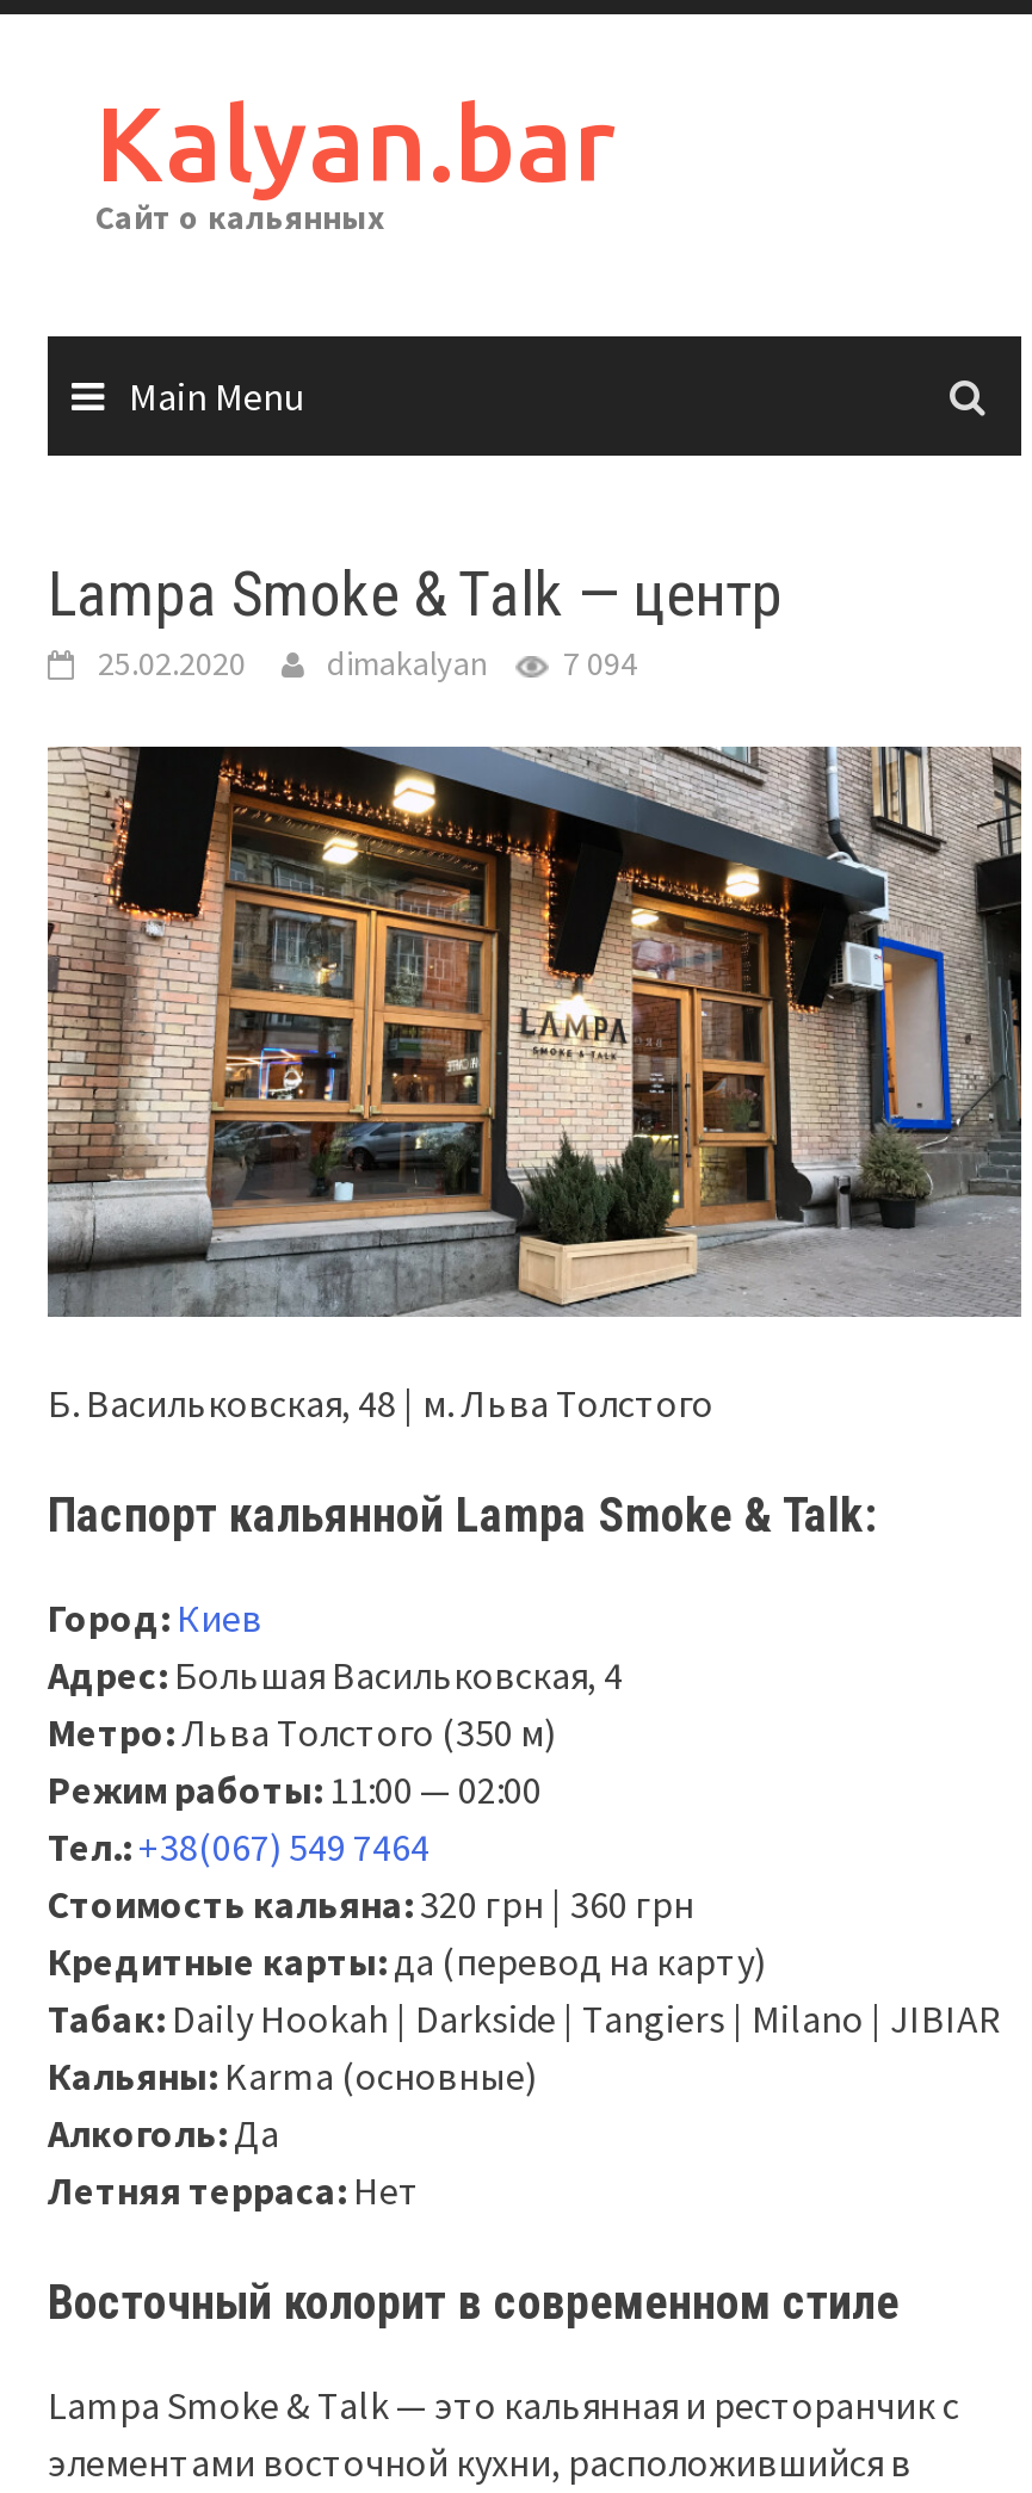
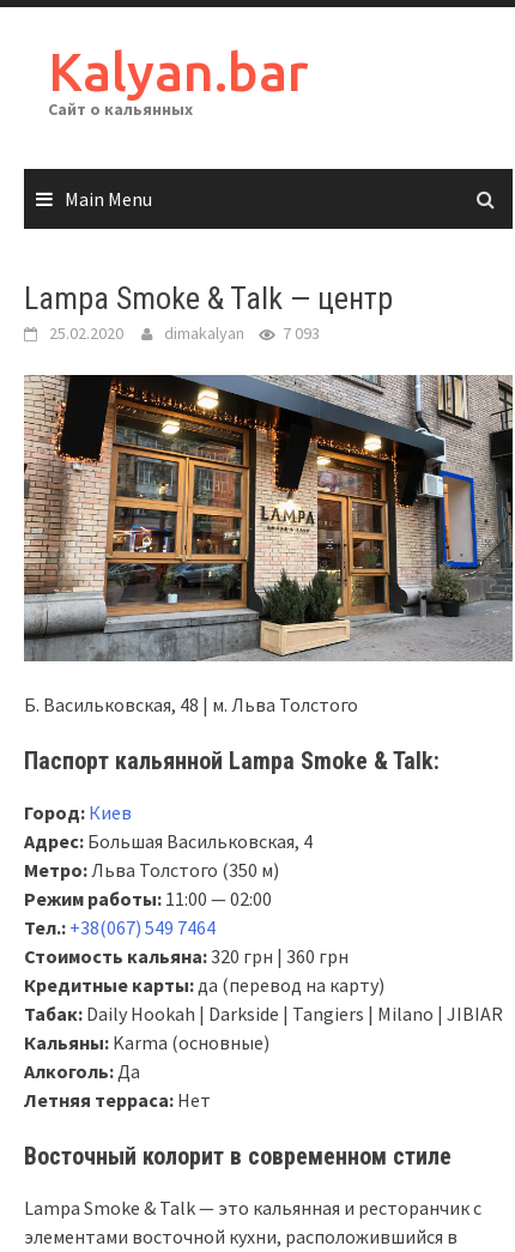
[98,642,637,685] 25.02.2020 dimakalyan 7 094 -> [49,322,320,344] 25.02.2020 dimakalyan 7 093

